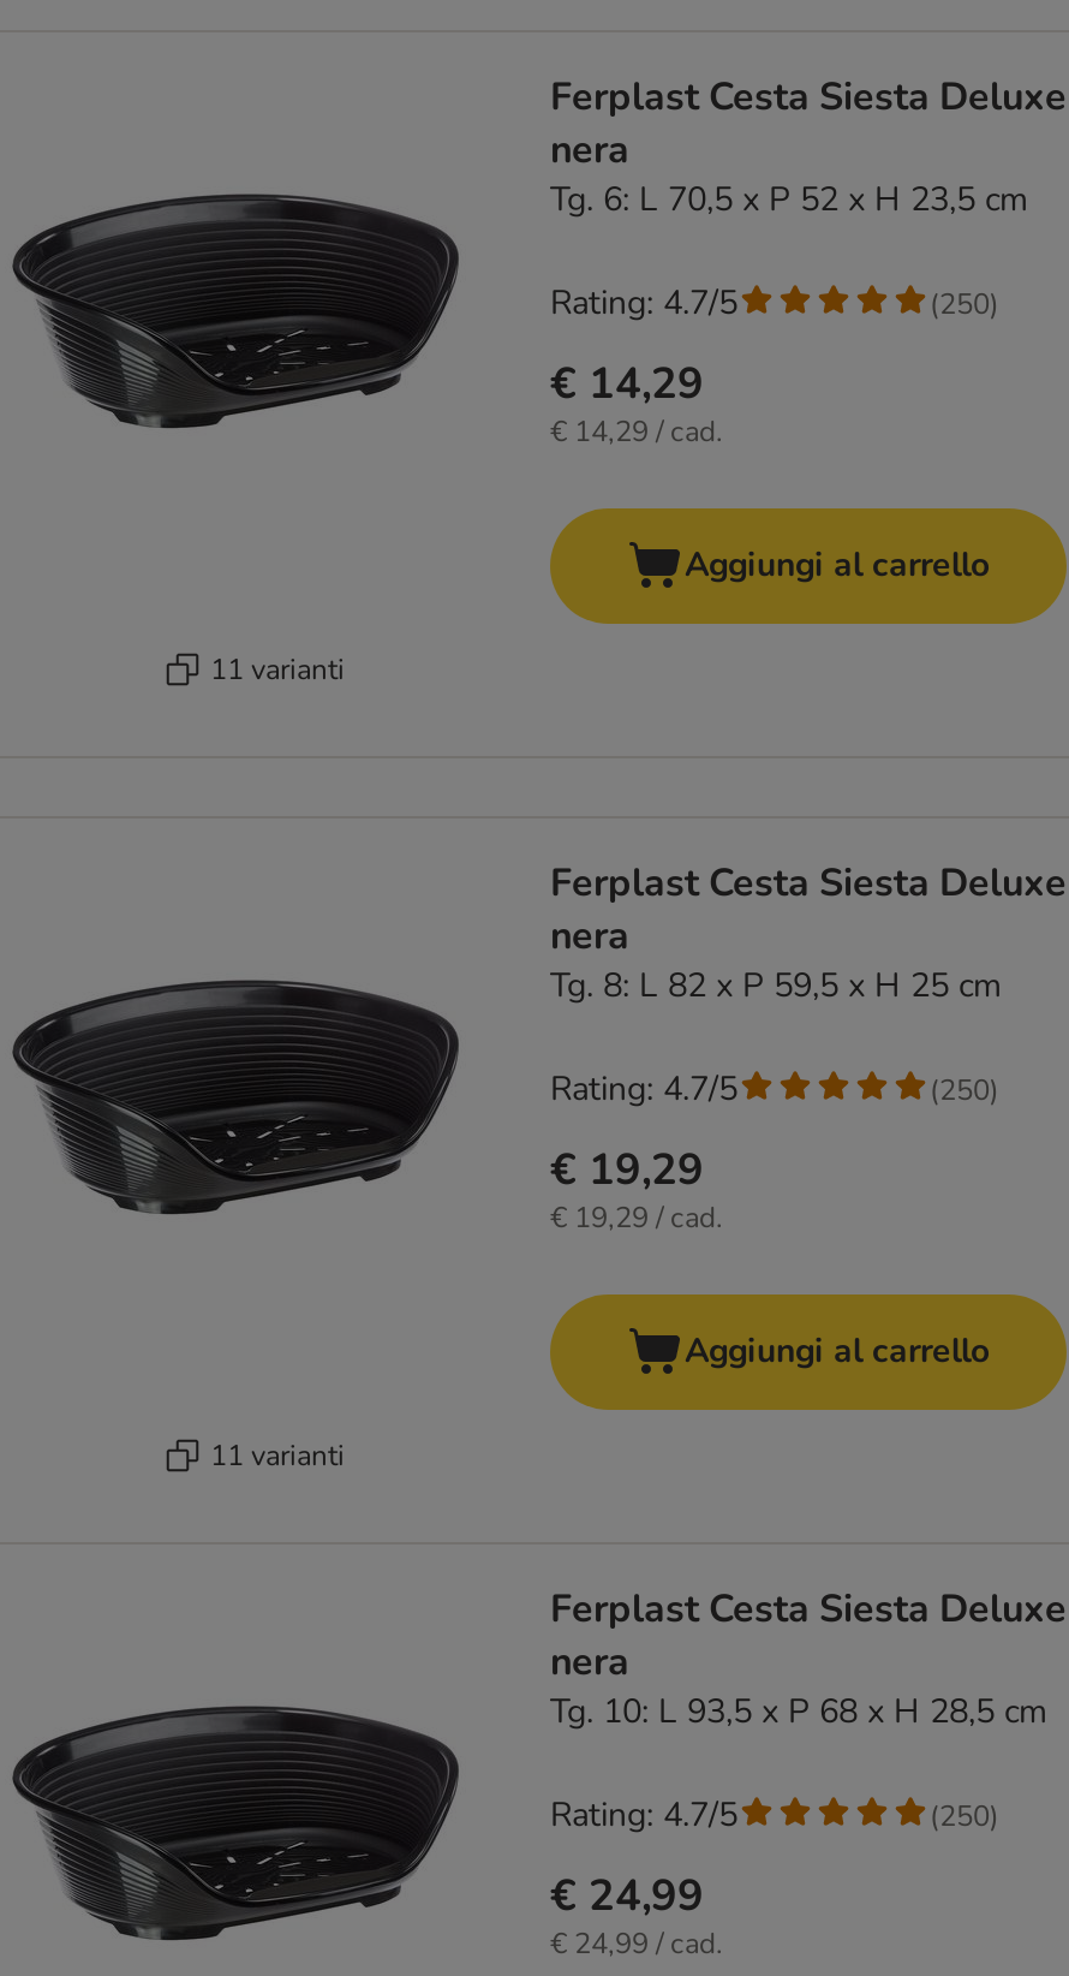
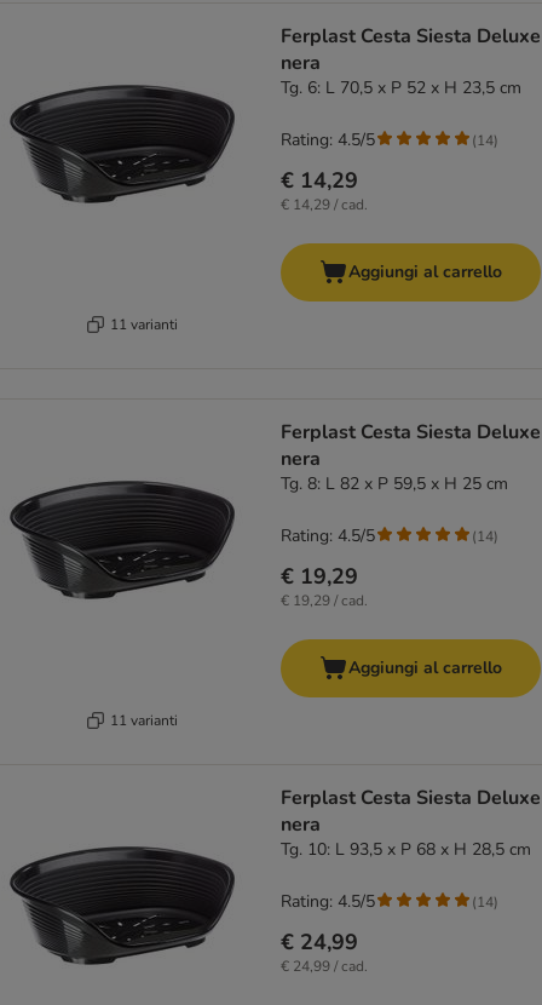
[550,280,737,326] Rating: 4.7/5 -> [281,128,375,151] Rating: 4.5/5
[930,284,999,322] (250) -> [472,130,498,150] (14)
[550,1066,737,1112] Rating: 4.7/5 -> [281,524,375,547] Rating: 4.5/5
[930,1070,999,1108] (250) -> [472,526,498,546] (14)
[550,1792,737,1838] Rating: 4.7/5 -> [281,890,375,913] Rating: 4.5/5
[930,1796,999,1834] (250) -> [472,892,498,911] (14)

